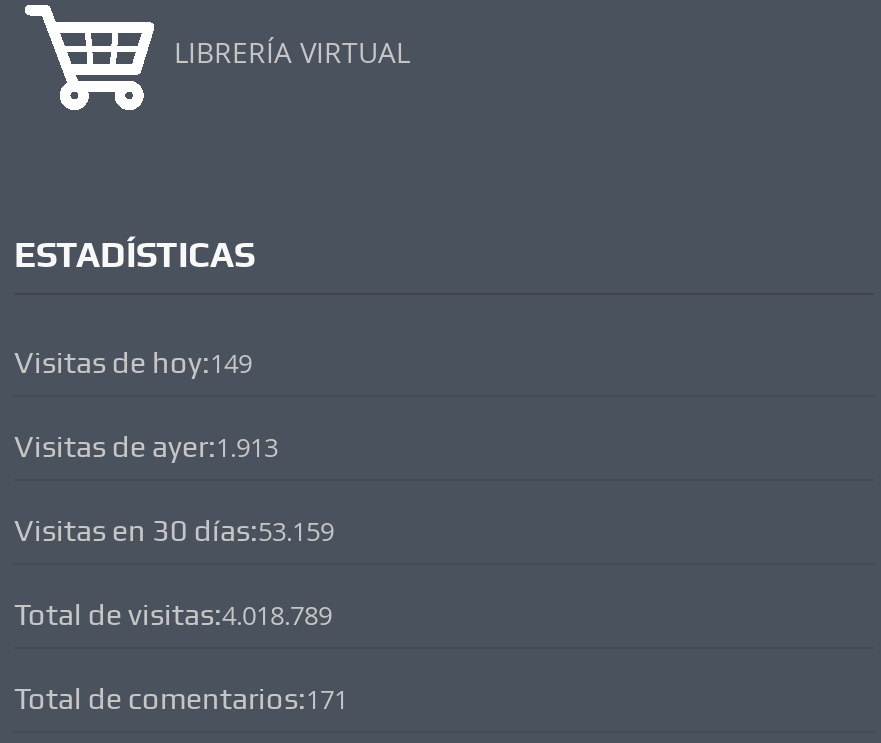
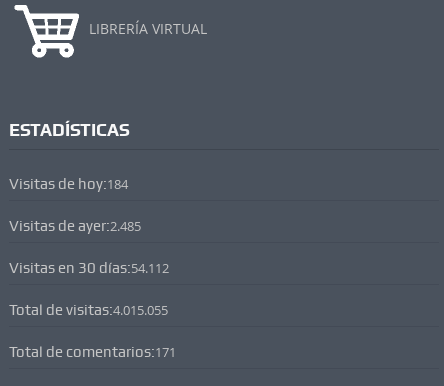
[14,344,252,380] Visitas de hoy:149 -> [9,175,128,193] Visitas de hoy:184
[14,428,278,464] Visitas de ayer:1.913 -> [9,217,141,235] Visitas de ayer:2.485
[14,512,334,548] Visitas en 30 días:53.159 -> [9,259,169,277] Visitas en 30 días:54.112
[14,596,332,632] Total de visitas:4.018.789 -> [9,301,168,319] Total de visitas:4.015.055

